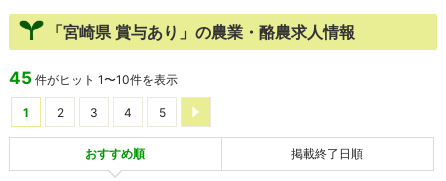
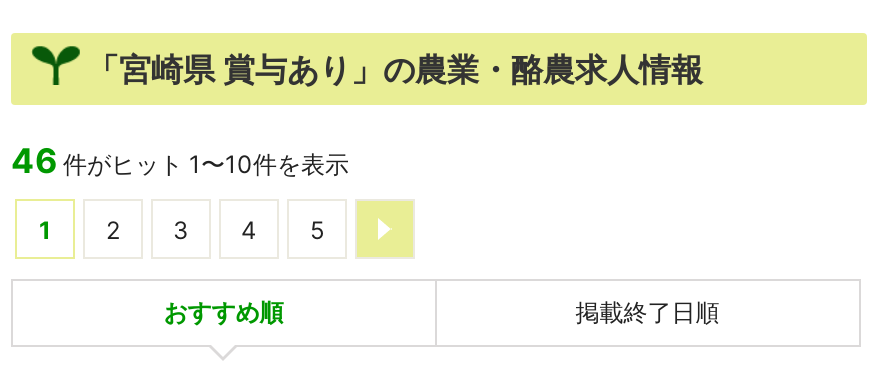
[9,68,178,88] 45 件がヒット1〜10件を表示 -> [11,141,349,181] 46 件がヒット1〜10件を表示

